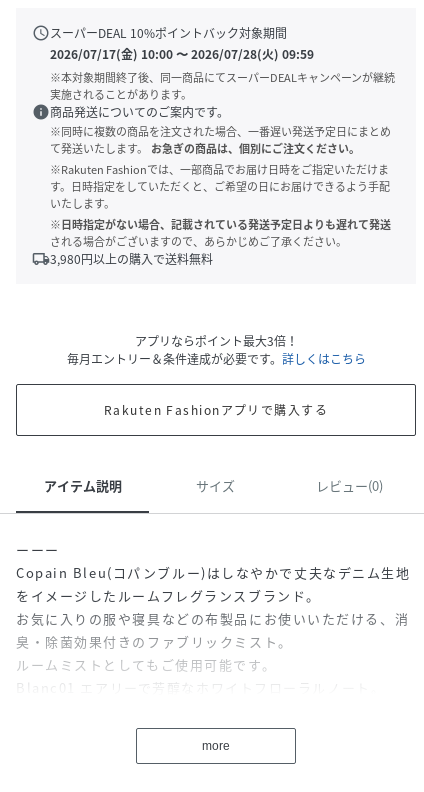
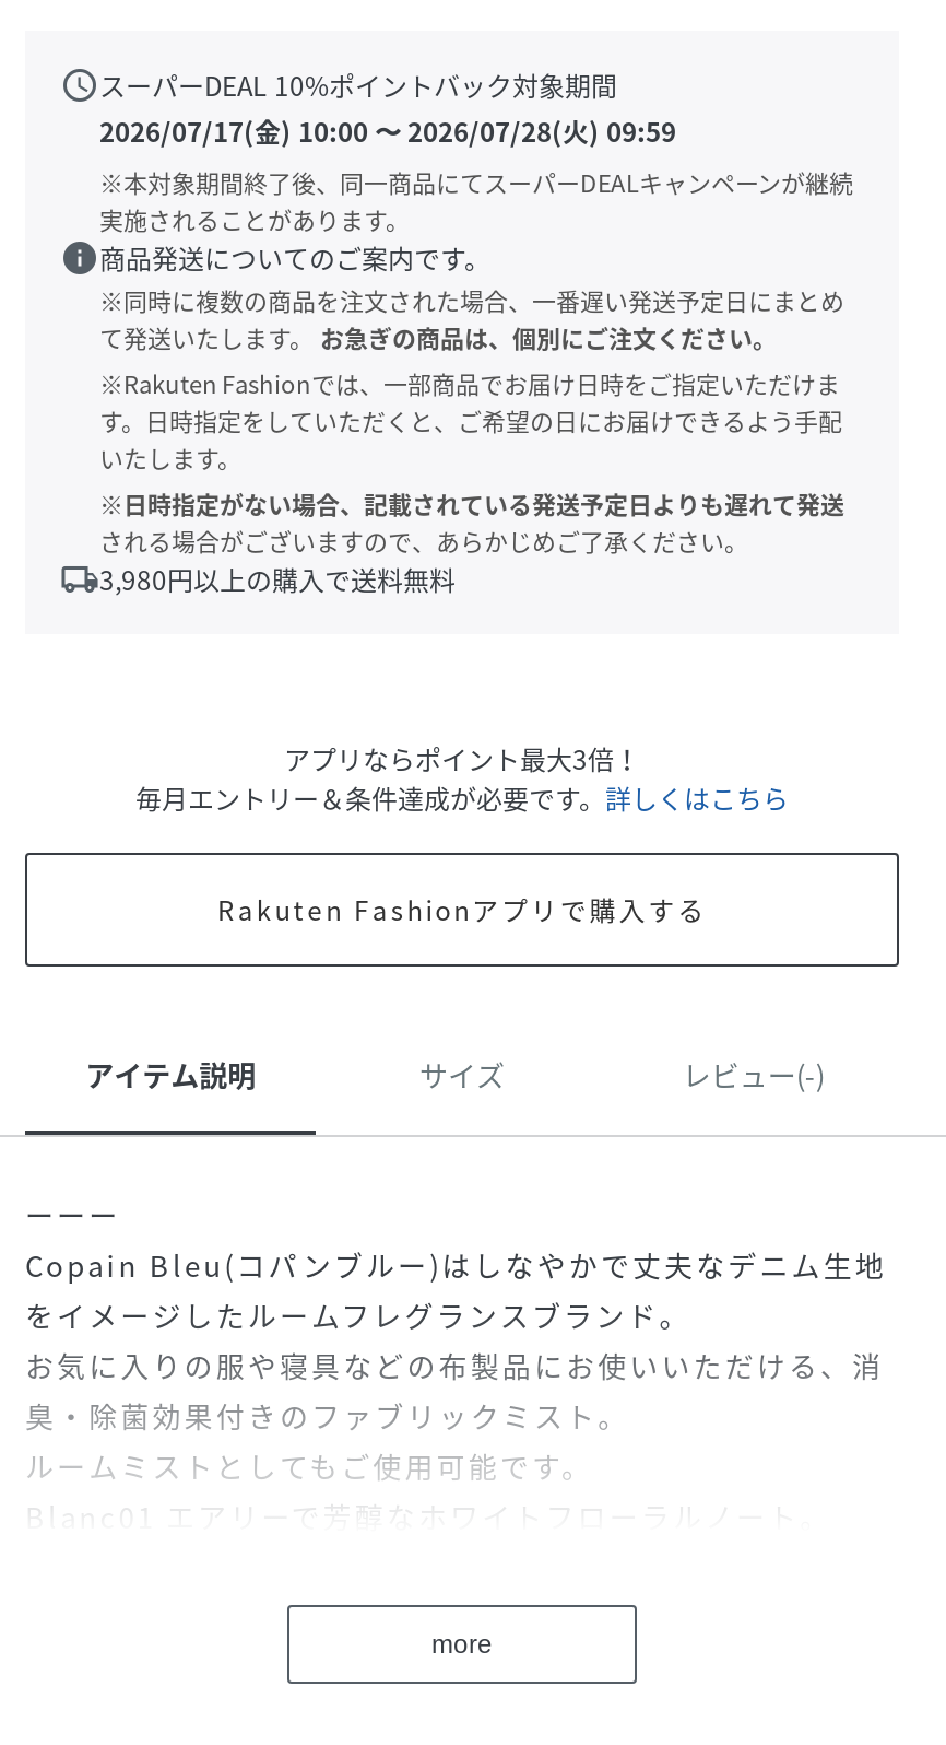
[316,476,383,495] レビュー(0) -> [682,1054,824,1095] レビュー(-)

